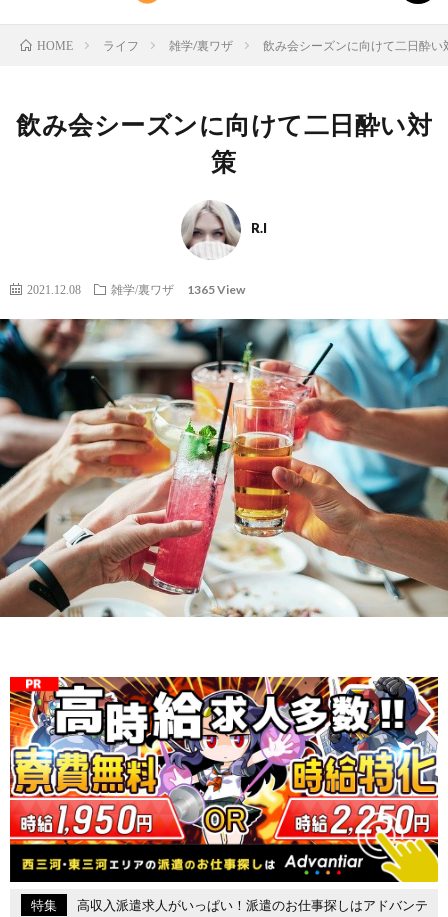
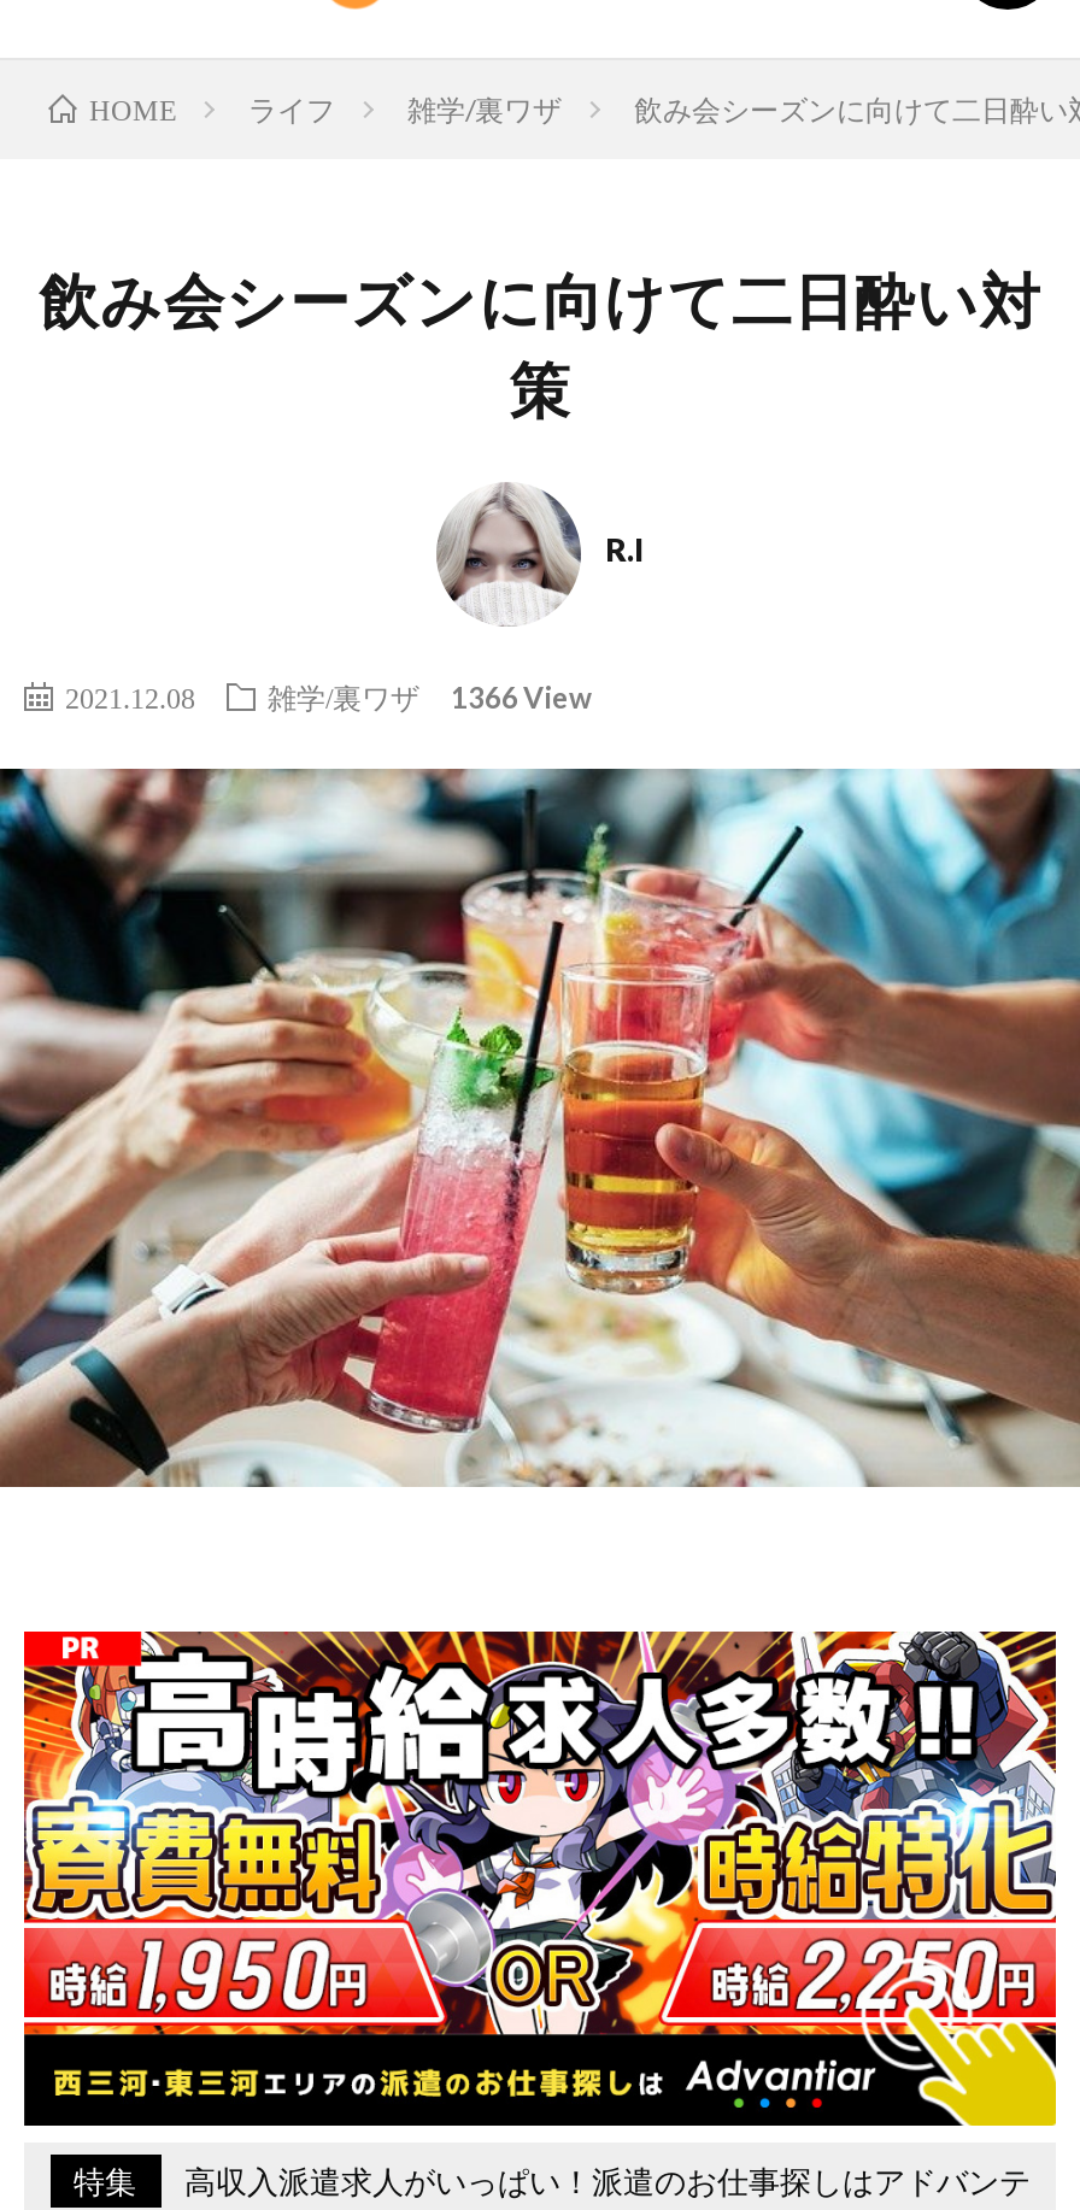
[111,282,245,297] 雑学/裏ワザ 1365 View -> [268,680,591,716] 雑学/裏ワザ 1366 View

